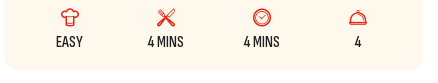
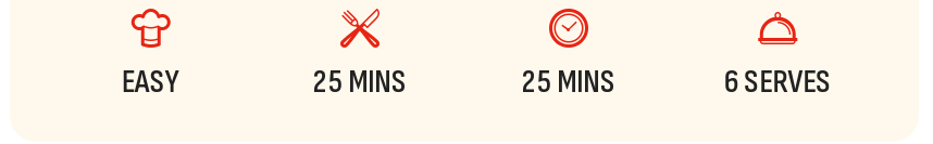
[148,33,362,52] 4 MINS | 4 MINS | 4 -> [313,61,831,102] 25 MINS | 25 MINS | 6 SERVES

